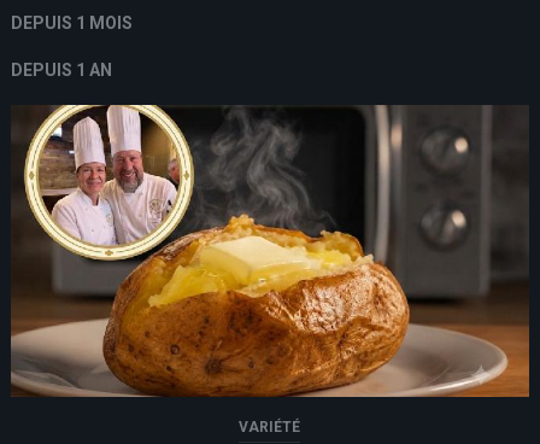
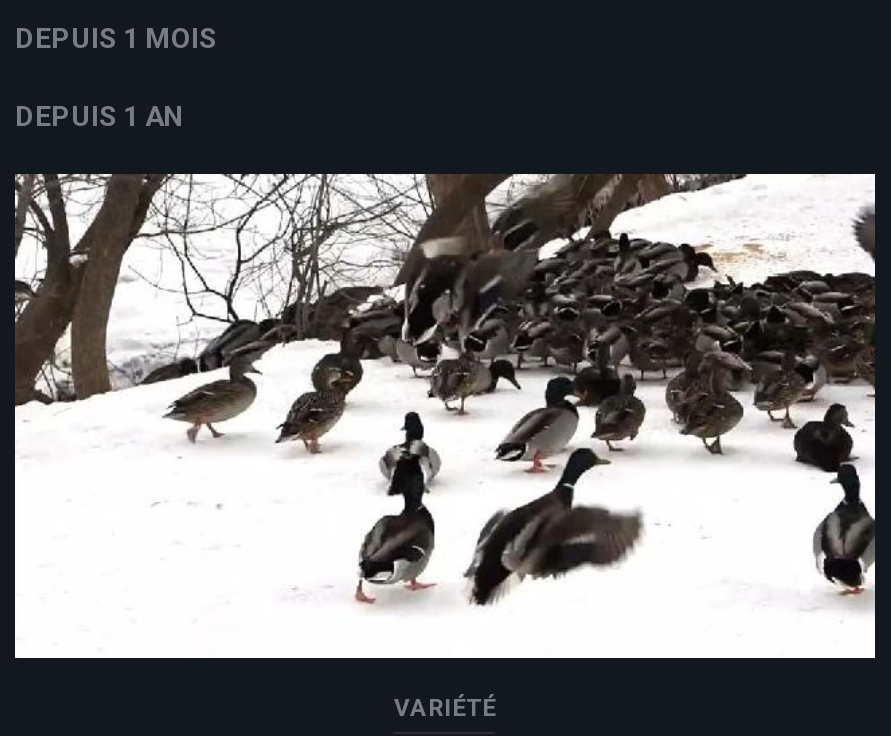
[11,104,530,398] [image] -> [13,172,877,660] [image]

